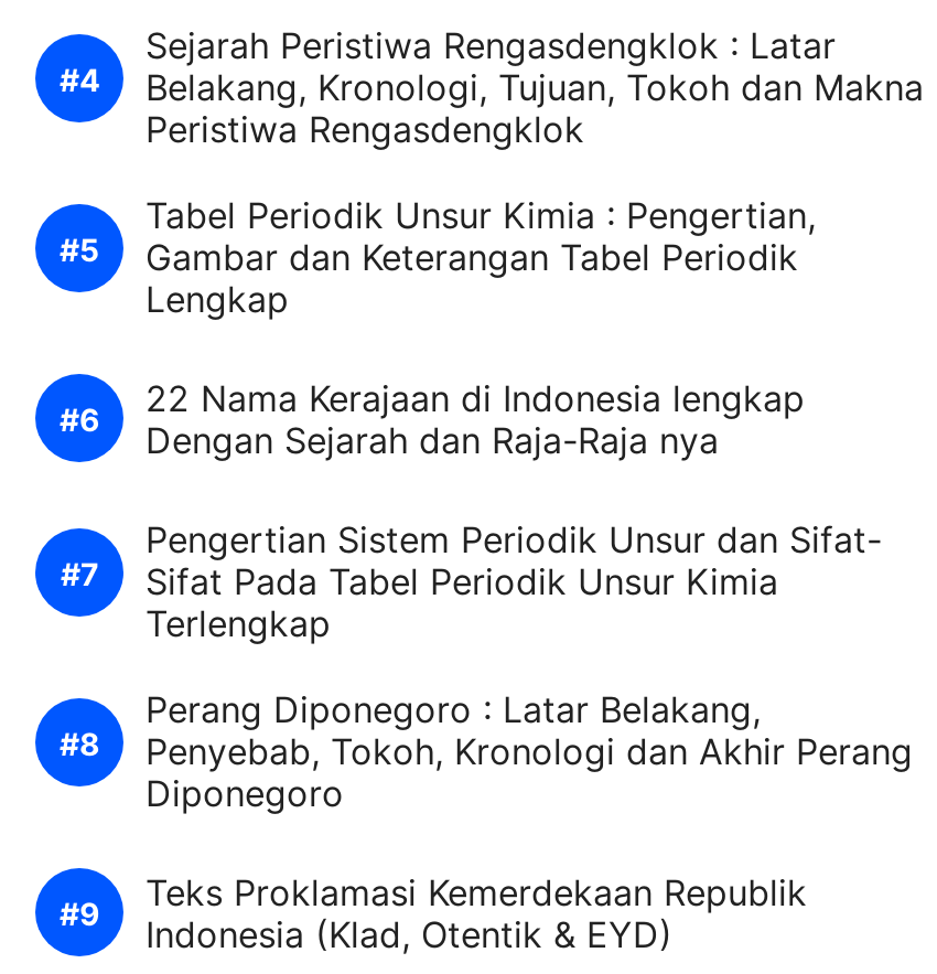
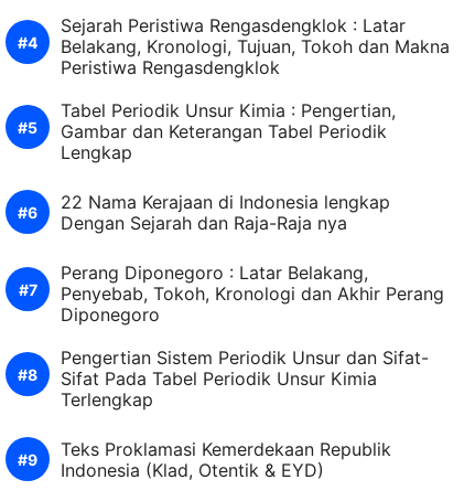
moved [146,518,882,646] -> [61,347,429,411]: Pengertian Sistem Periodik Unsur dan Sifat- | Sifat Pada Tabel Periodik Unsur Kimia | Terlengkap
moved [146,688,913,816] -> [61,262,444,326]: Perang Diponegoro : Latar Belakang, | Penyebab, Tokoh, Kronologi dan Akhir Perang | Diponegoro

